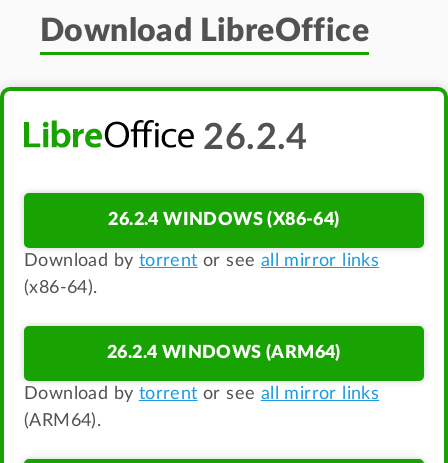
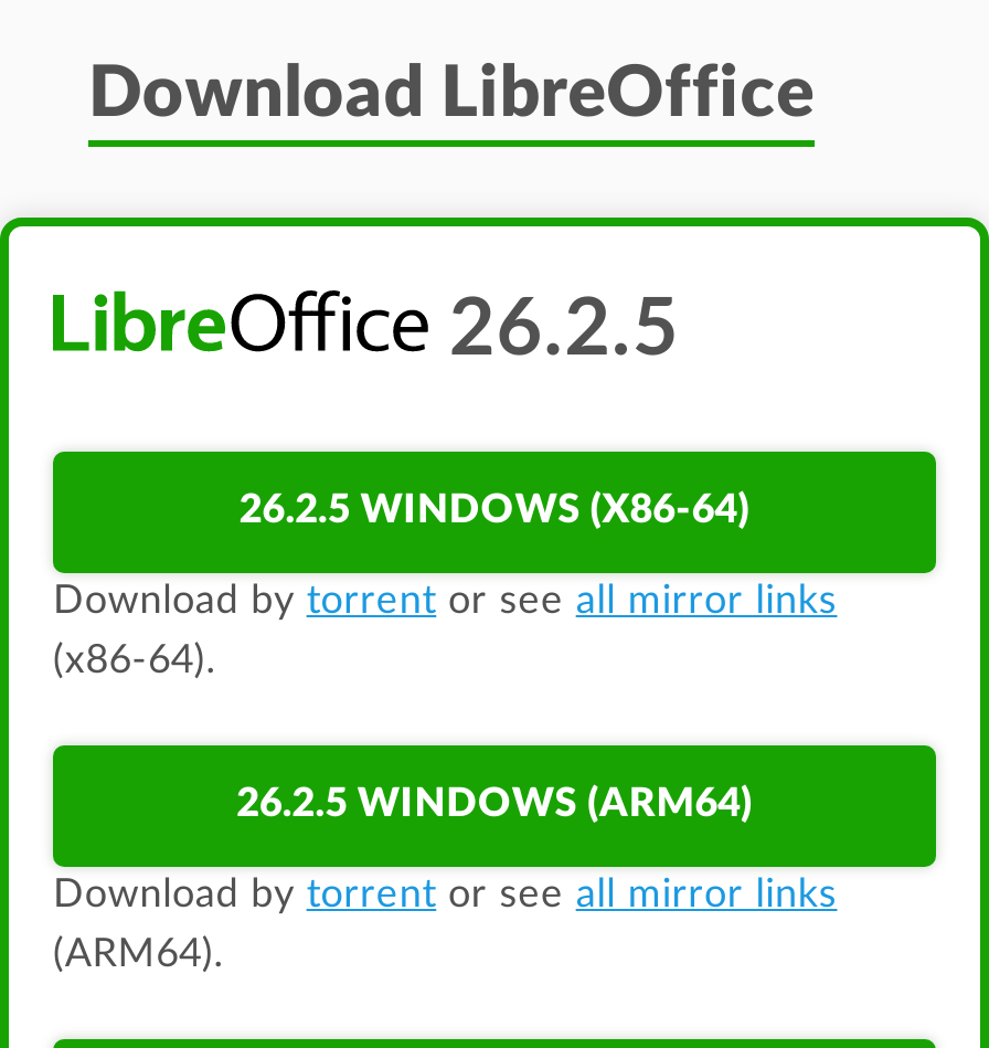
[194,120,308,156] 26.2.4 -> [428,290,679,369] 26.2.5
[108,211,340,229] 26.2.4 WINDOWS (X86-64) -> [239,491,750,530] 26.2.5 WINDOWS (X86-64)
[107,344,341,362] 26.2.4 WINDOWS (ARM64) -> [236,784,753,824] 26.2.5 WINDOWS (ARM64)

